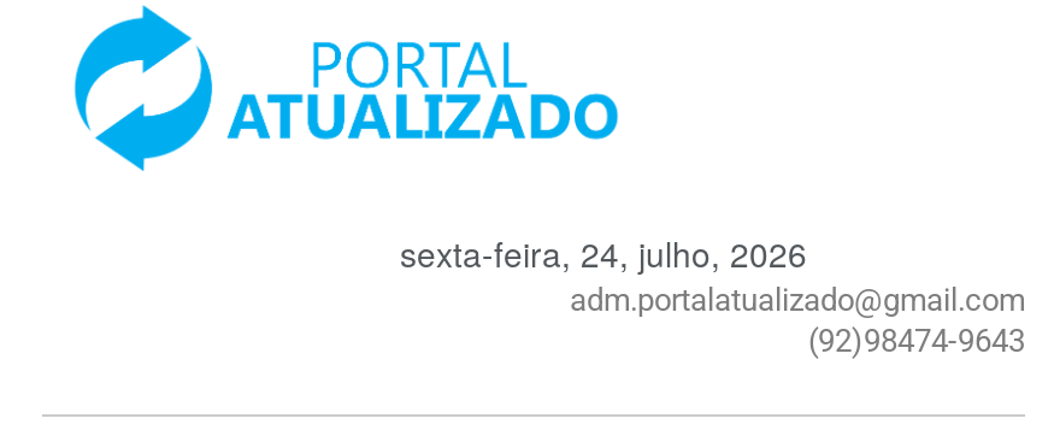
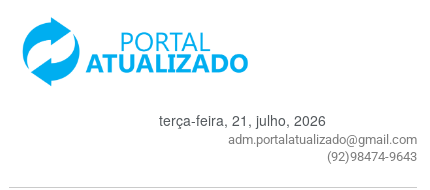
[400,228,807,276] sexta-feira, 24, julho, 2026 -> [158,110,325,130] terça-feira, 21, julho, 2026

